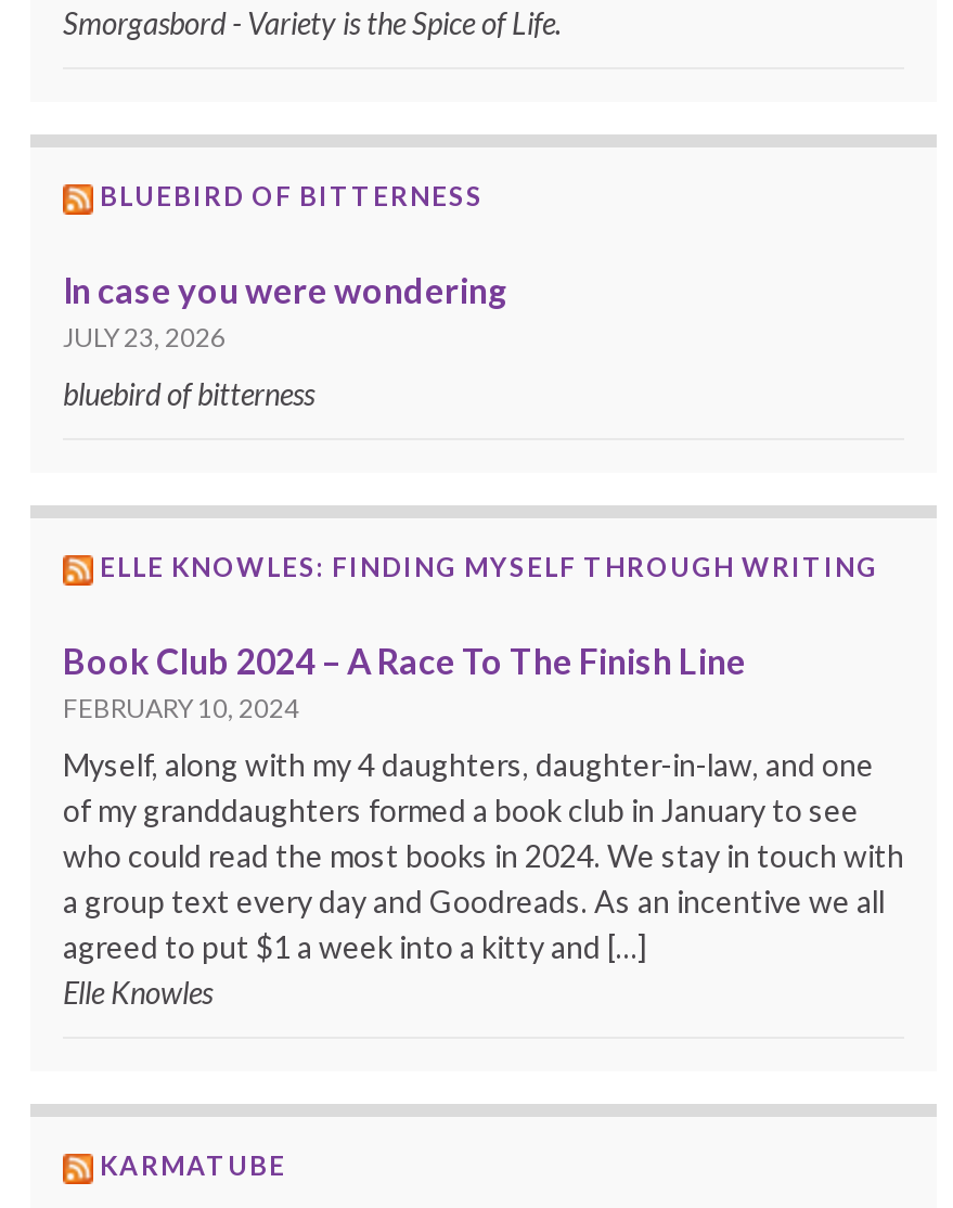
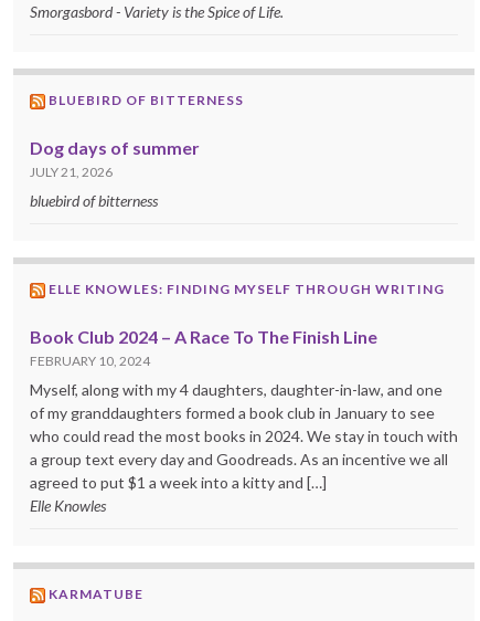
[63,268,507,353] In case you were wondering | JULY 23, 2026 -> [30,137,200,180] Dog days of summer | JULY 21, 2026

